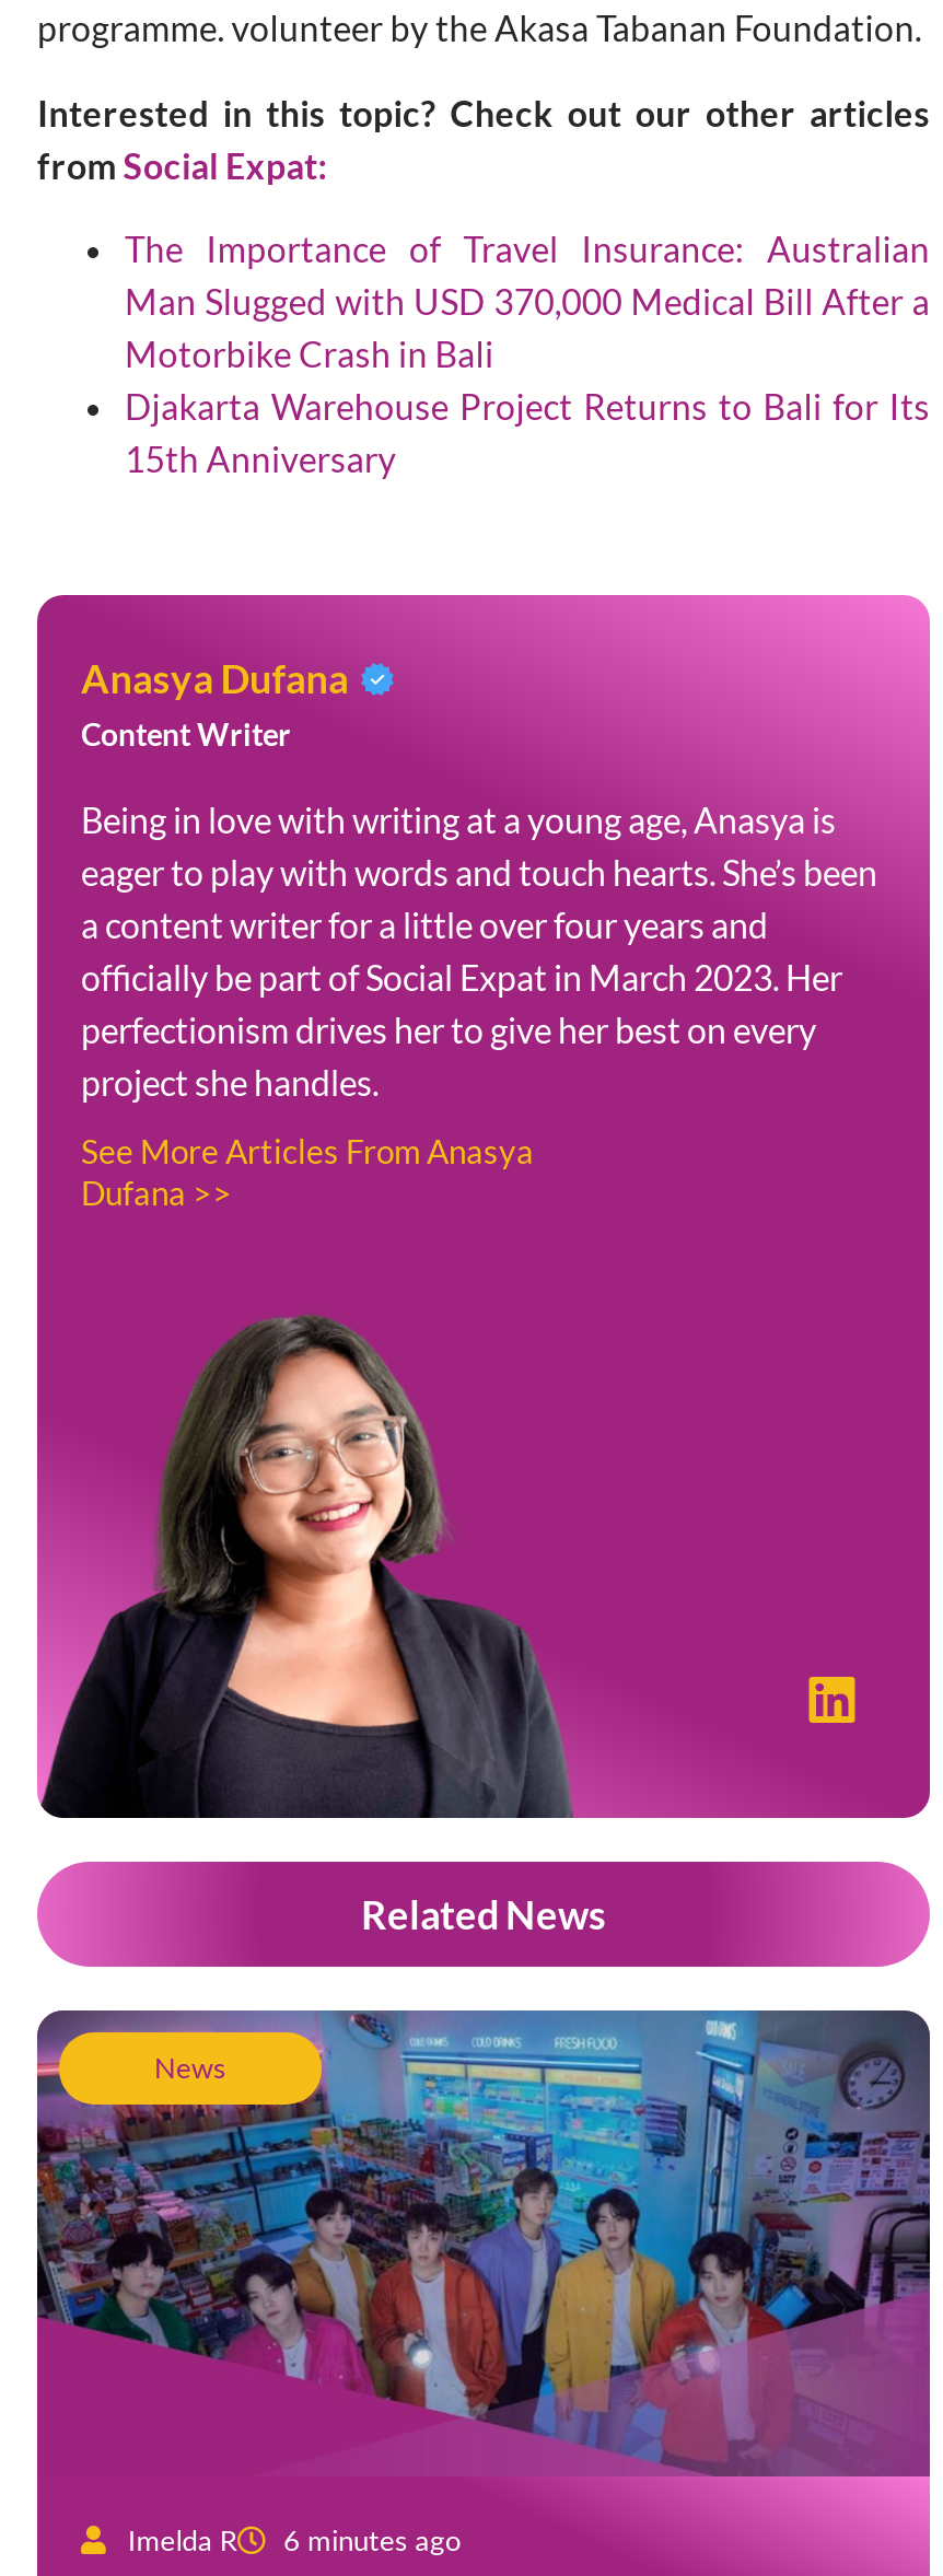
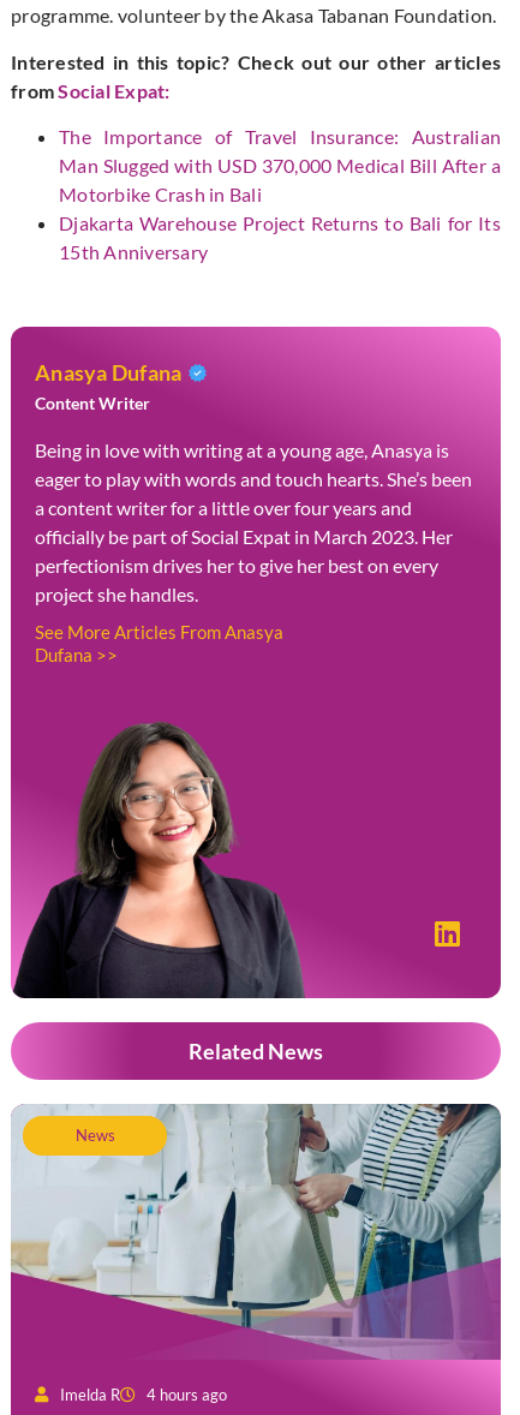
[35,2008,930,2558] [image] | Imelda R 6 minutes ago -> [11,1104,501,1405] [image] | Imelda R 4 hours ago

